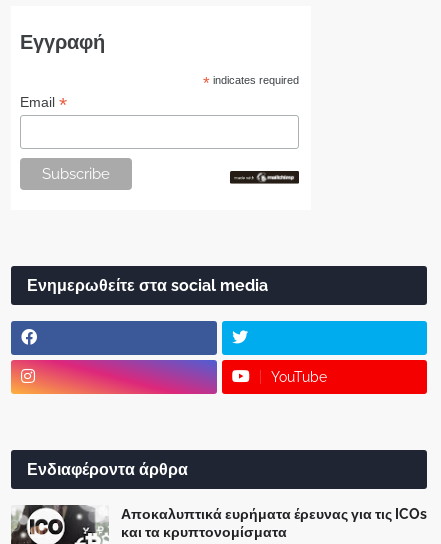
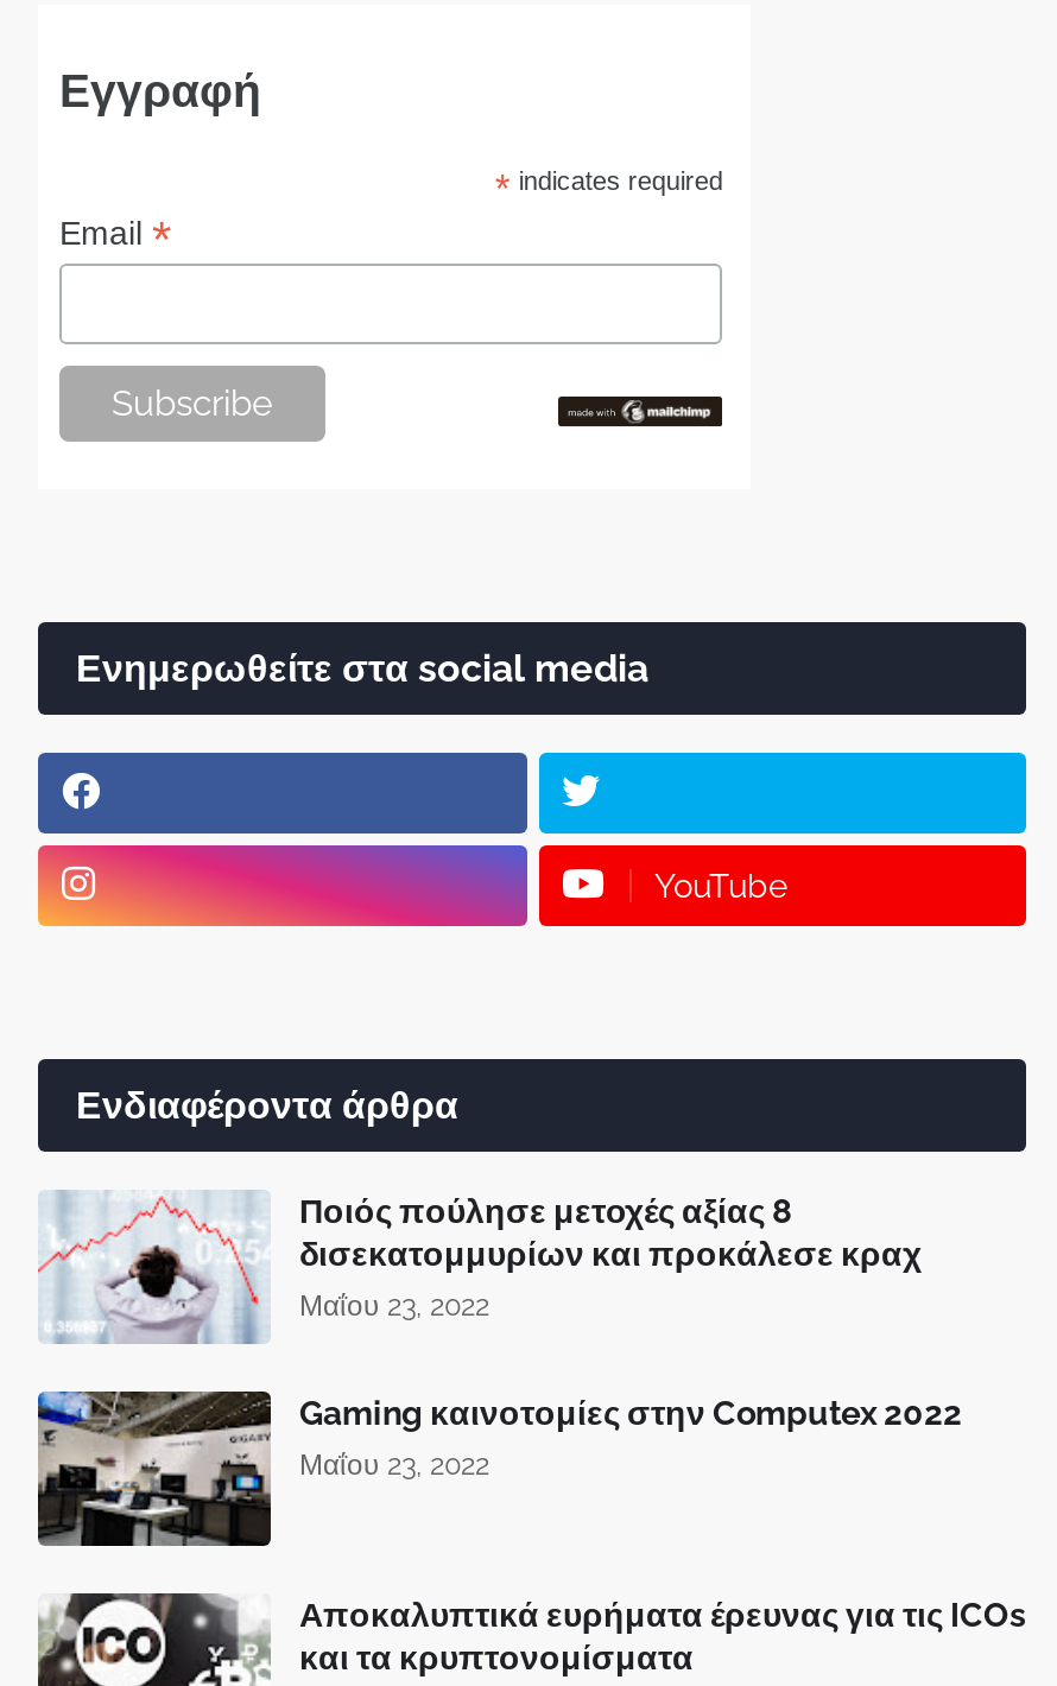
none -> [36,1389,273,1555] [image]
none -> [38,1190,962,1482] [image] | Ποιός πούλησε μετοχές αξίας 8 | δισεκατομμυρίων και προκάλεσε κραχ | Μαΐου 23, 2022 | Gaming καινοτομίες στην Computex 2022 | Μαΐου 23, 2022

